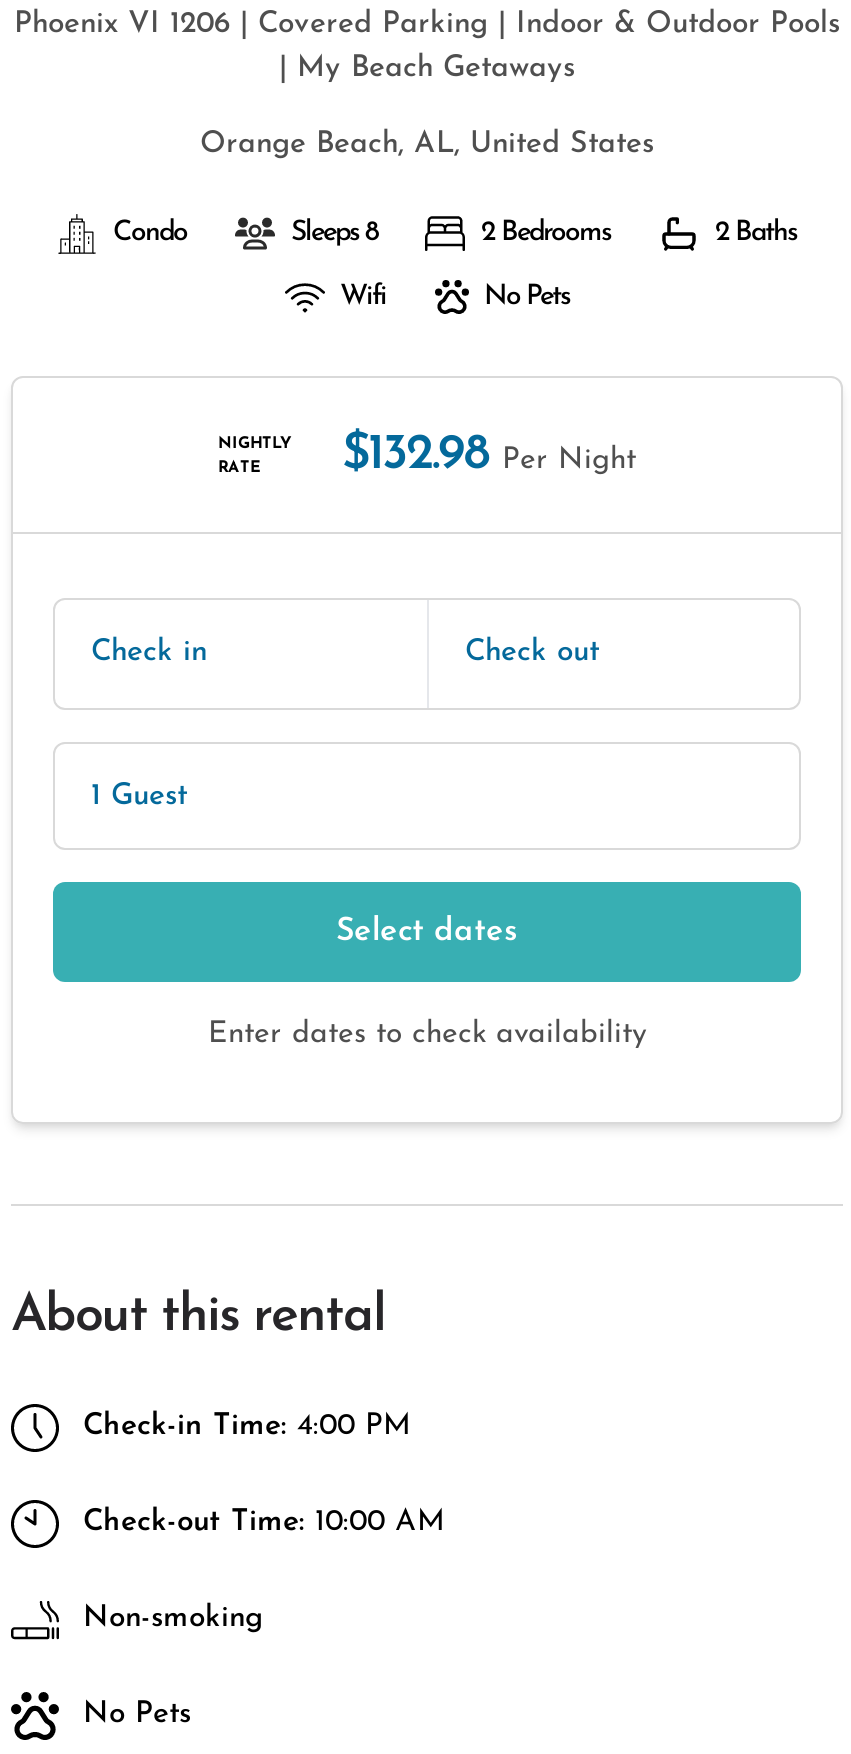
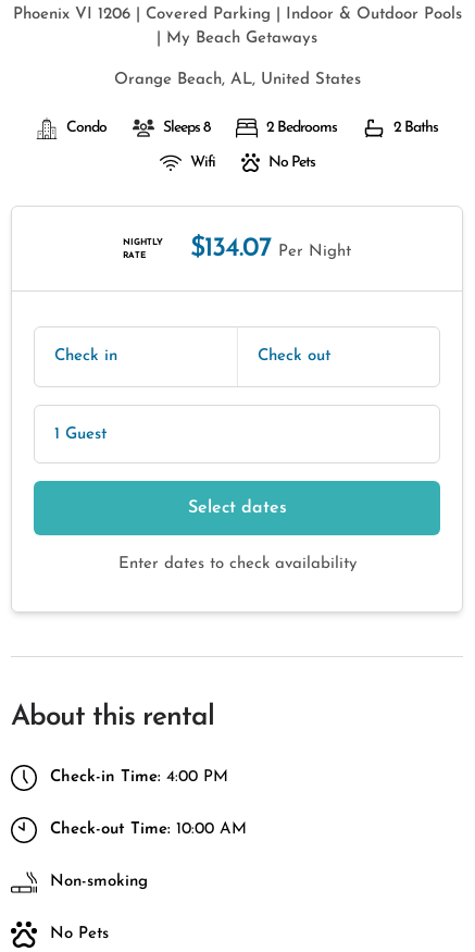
[342,430,636,480] $132.98 Per Night -> [190,235,351,262] $134.07 Per Night

